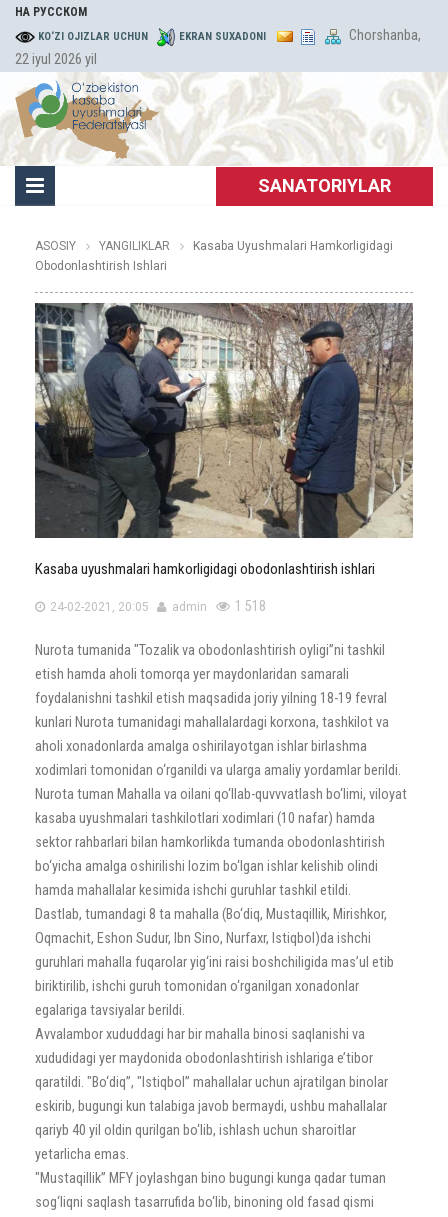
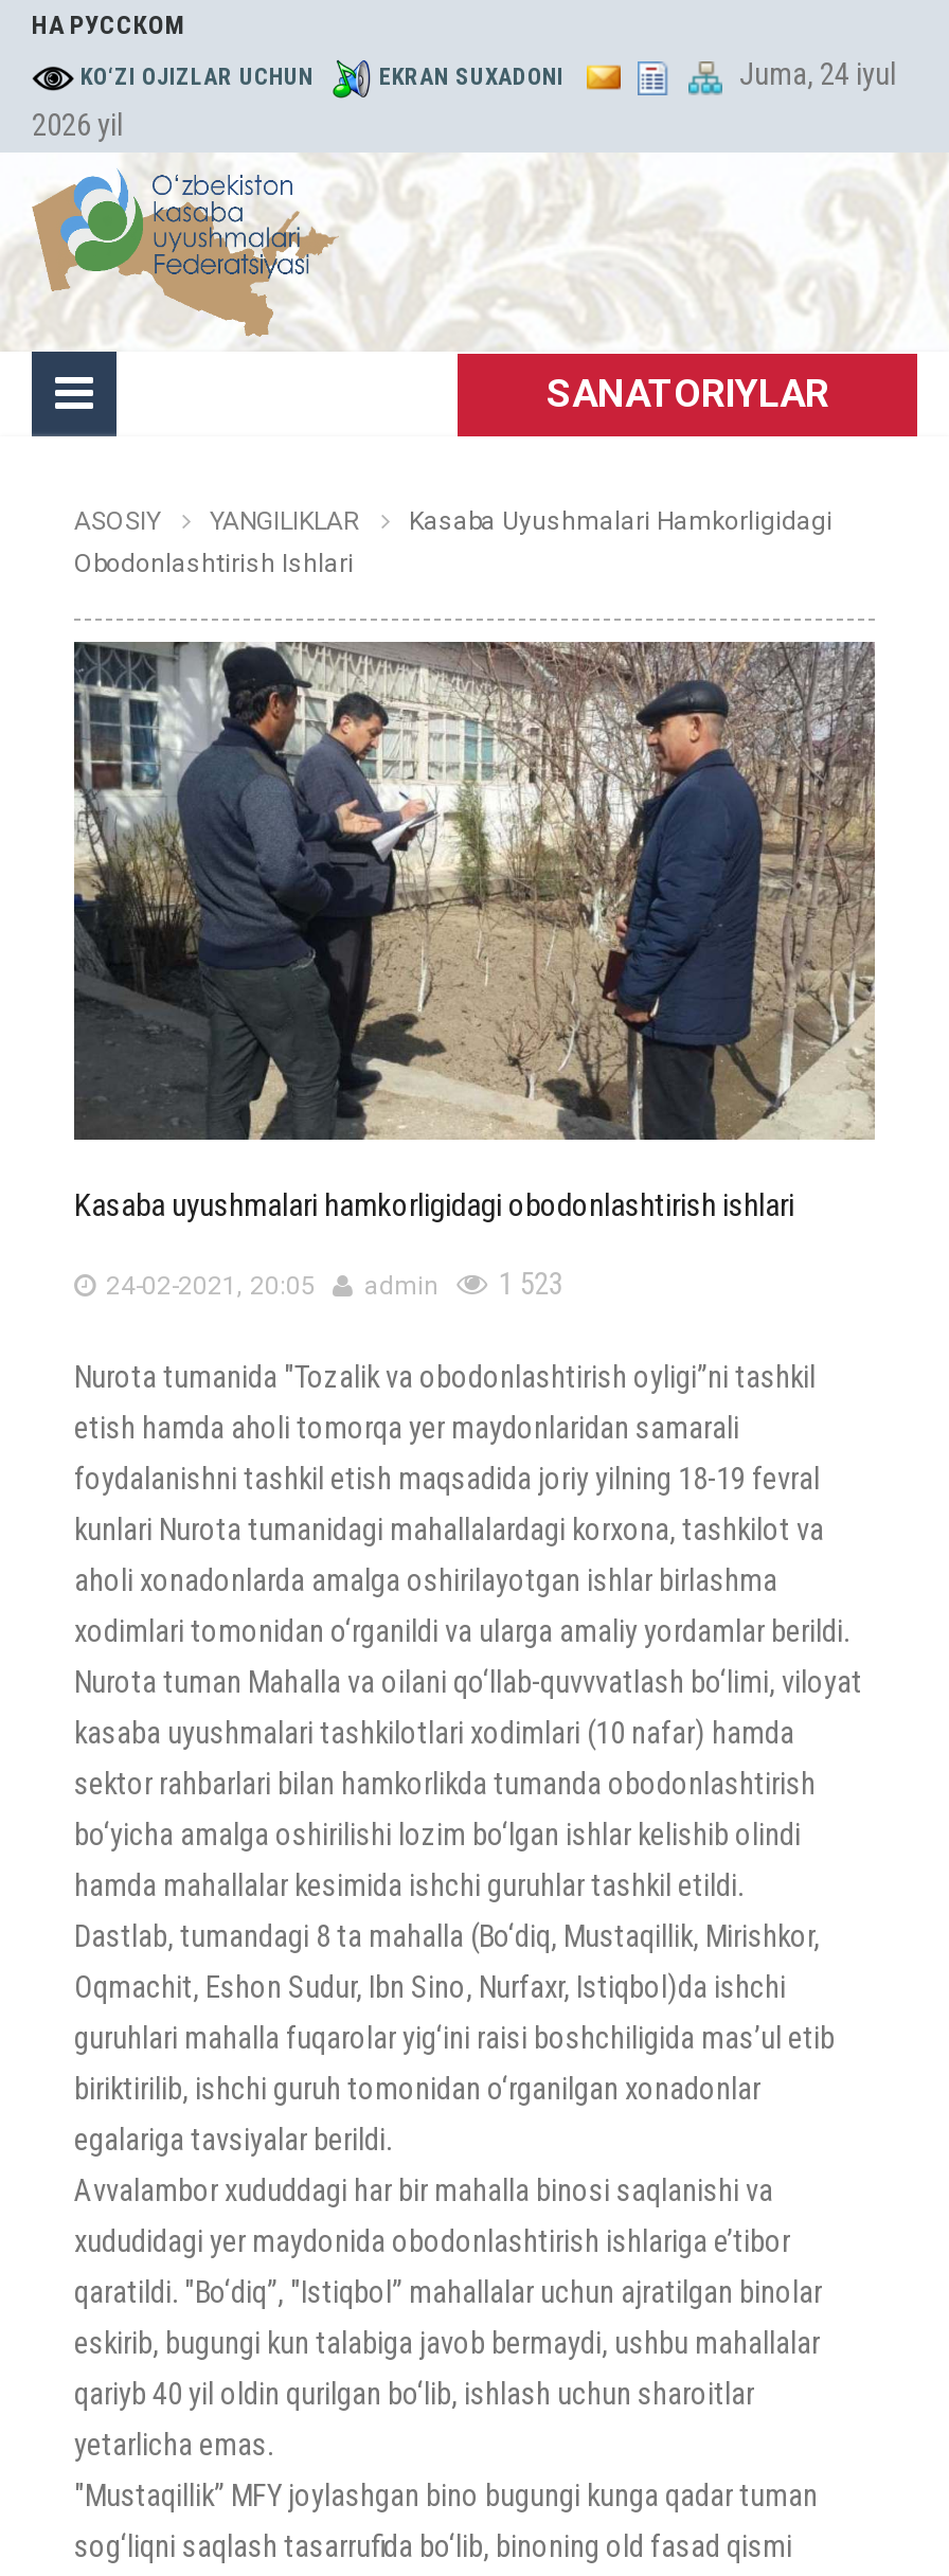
[15,27,421,68] Chorshanba, | 22 iyul 2026 yil -> [32,57,896,144] Juma, 24 iyul | 2026 yil
[235,598,266,615] 1 518 -> [498,1268,564,1304] 1 523

